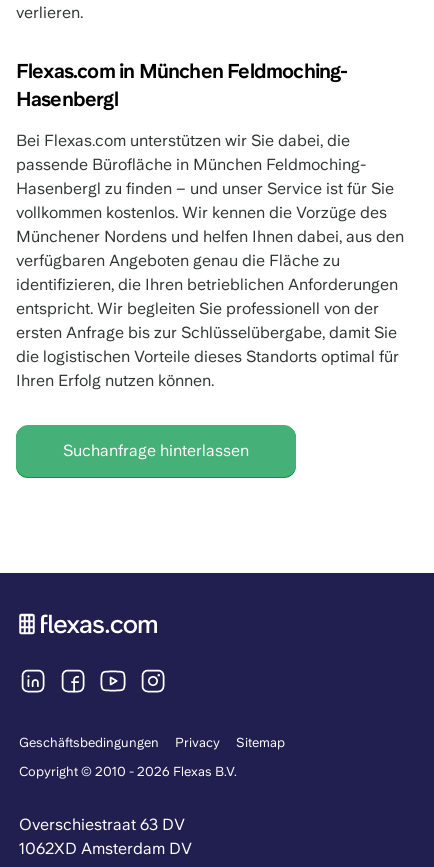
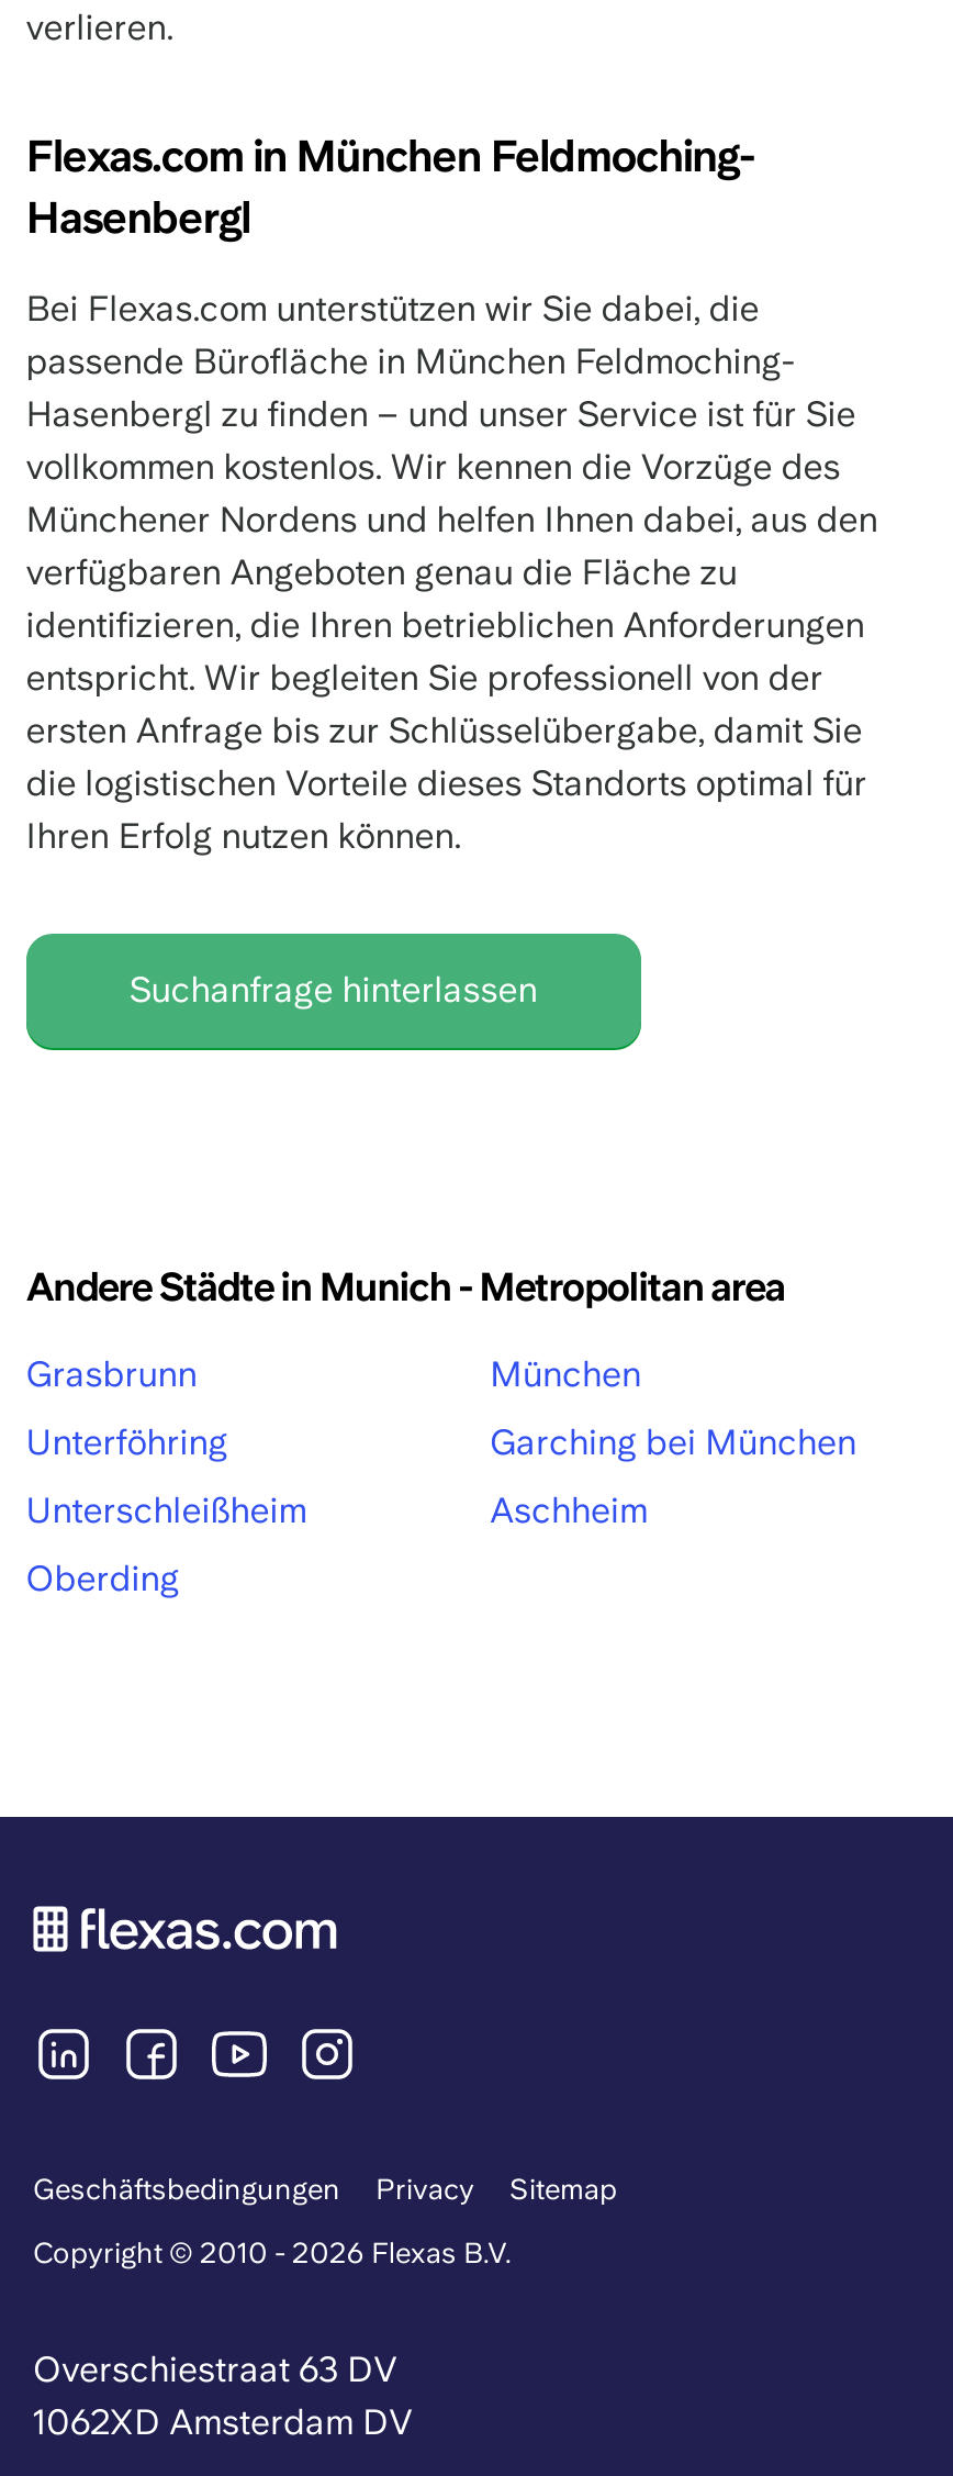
none -> [26,1262,785,1598] Andere Städte in Munich - Metropolitan area | Grasbrunn | Unterföhring | Unterschleißheim | Oberding
none -> [490,1352,856,1530] München | Garching bei München | Aschheim

